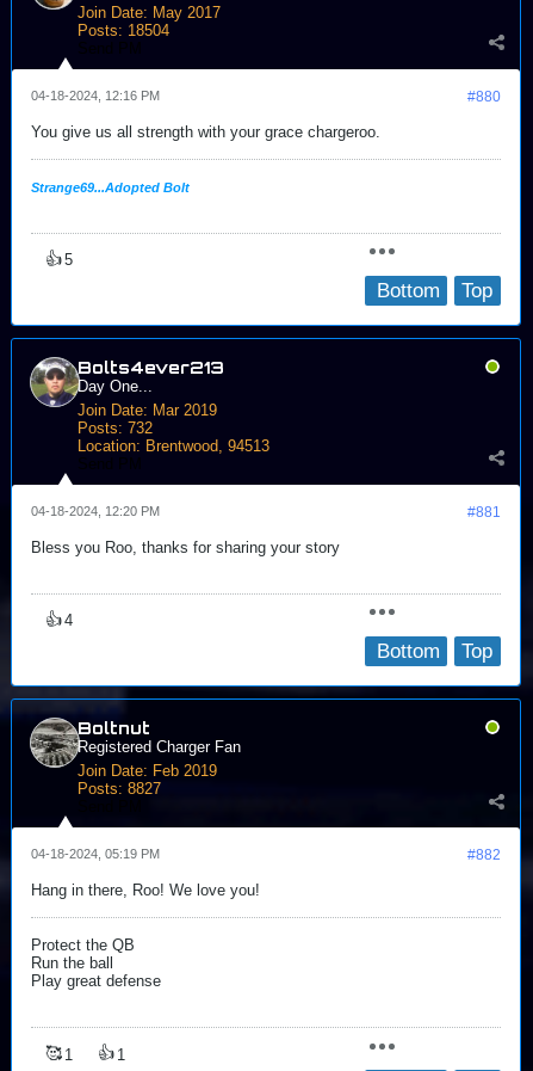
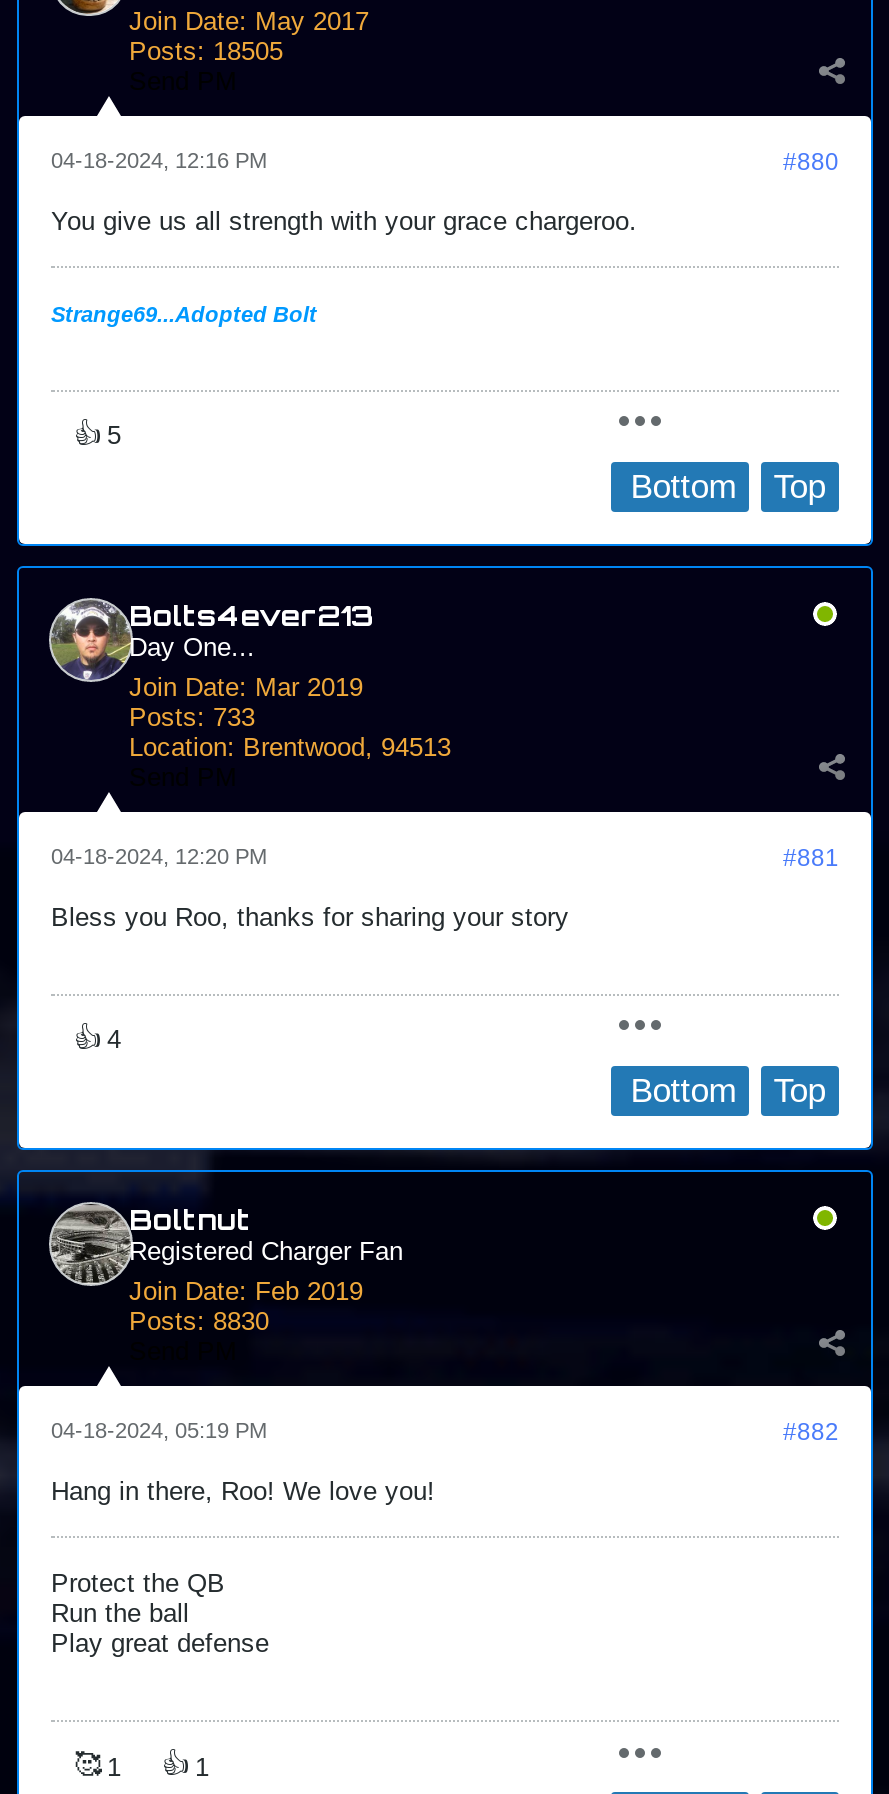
[78,21,169,39] Posts: 18504 -> [129,35,283,65] Posts: 18505
[78,419,153,437] Posts: 732 -> [129,702,255,732] Posts: 733
[78,780,161,798] Posts: 8827 -> [129,1306,269,1336] Posts: 8830

